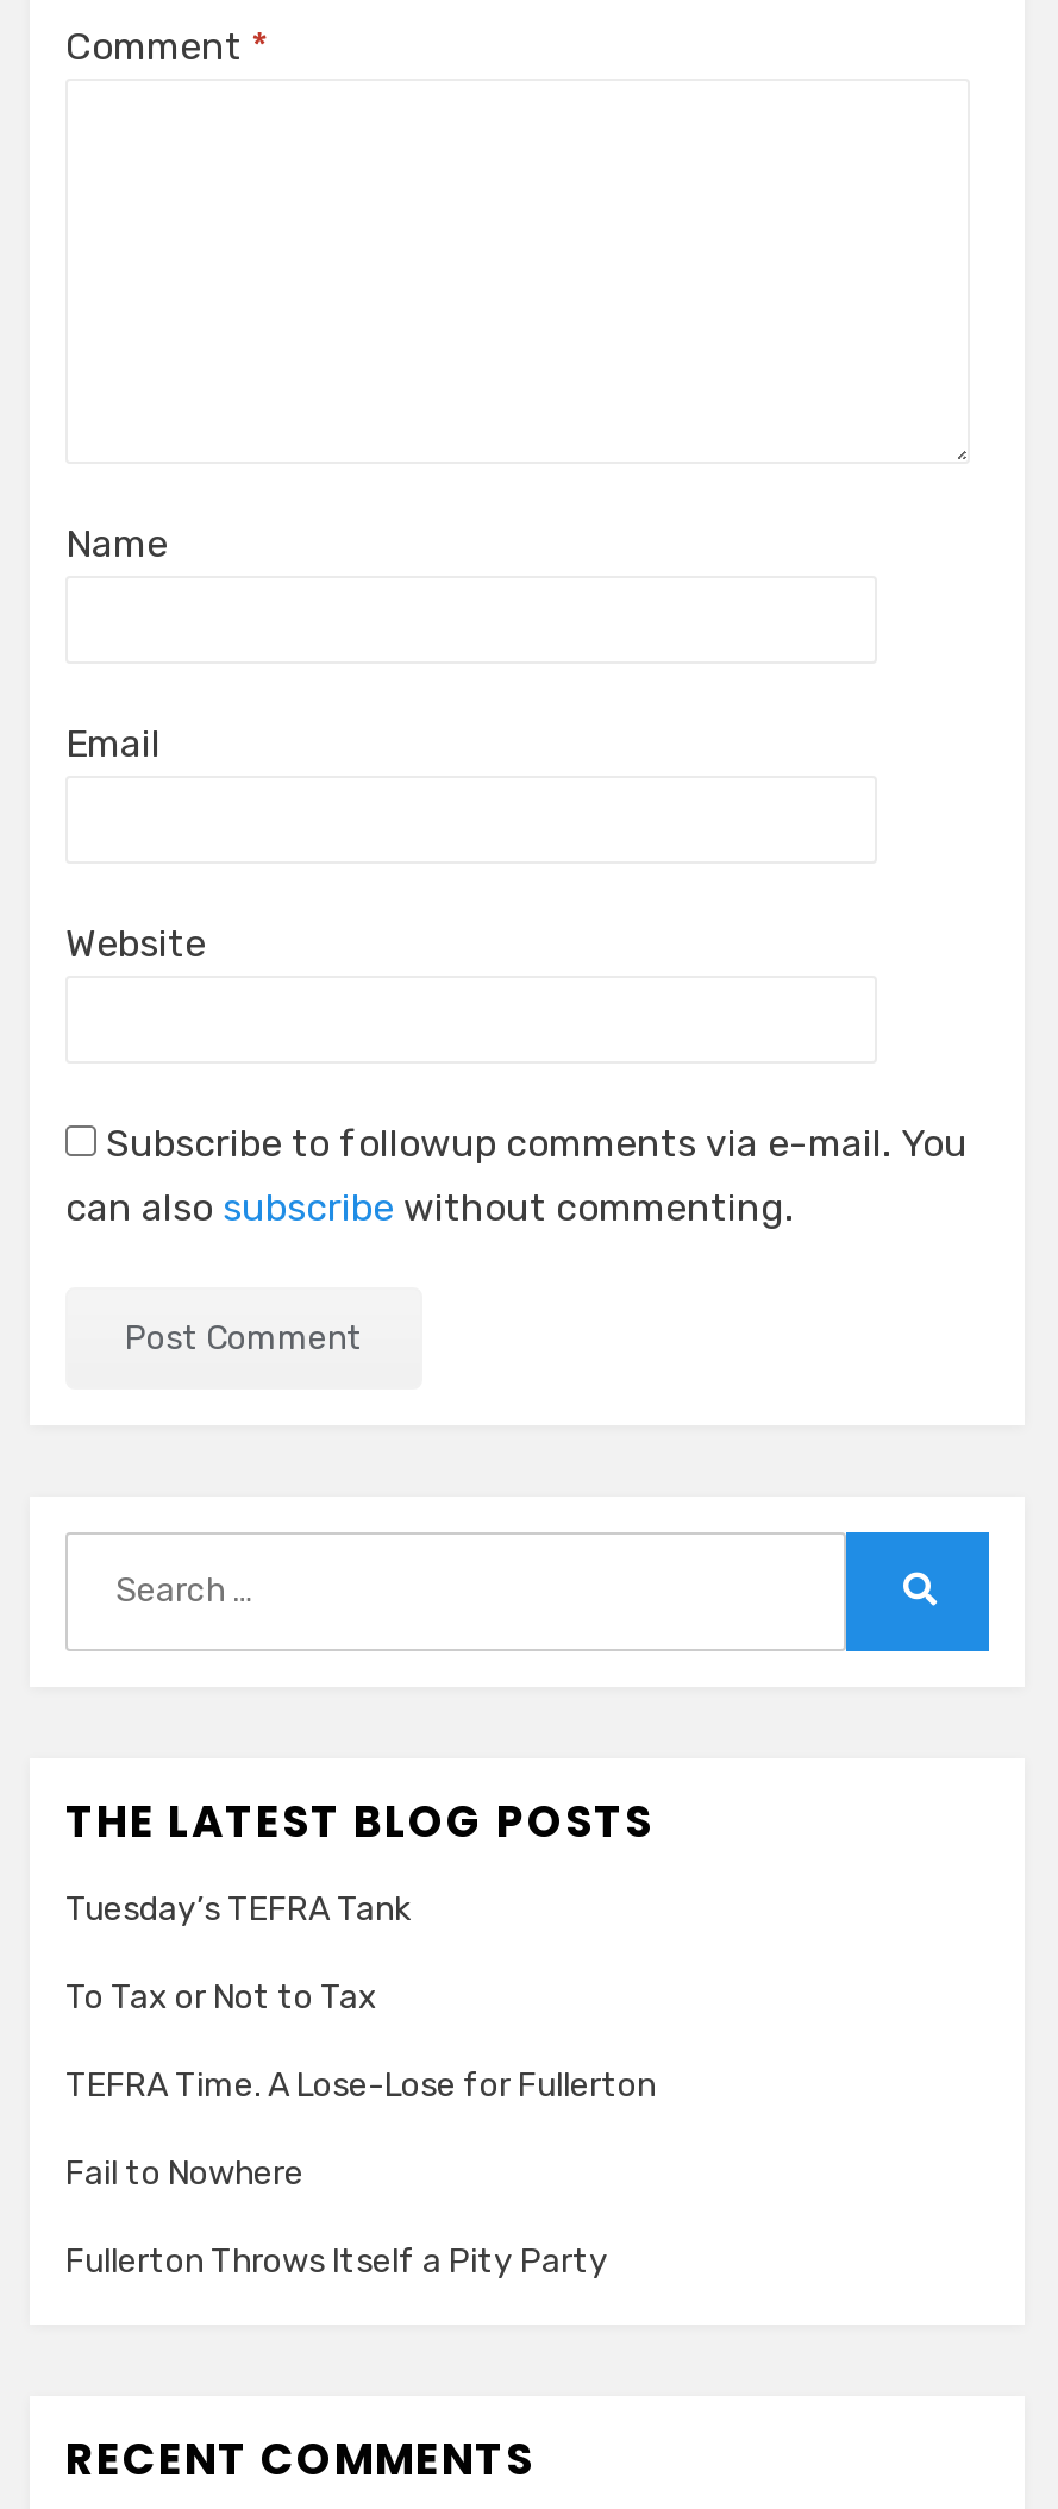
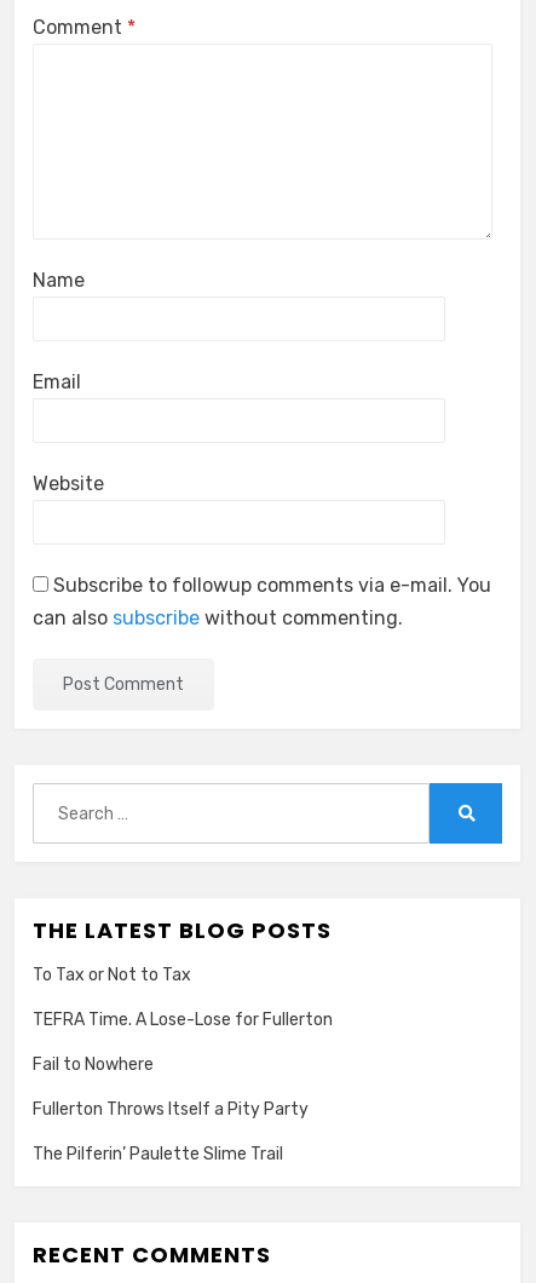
[65,1889,411,1929] Tuesday’s TEFRA Tank -> none
moved [65,1977,656,2281] -> [33,965,333,1120]: To Tax or Not to Tax | TEFRA Time. A Lose-Lose for Fullerton | Fail to Nowhere | Fullerton Throws Itself a Pity Party
none -> [33,1144,283,1165] The Pilferin’ Paulette Slime Trail

